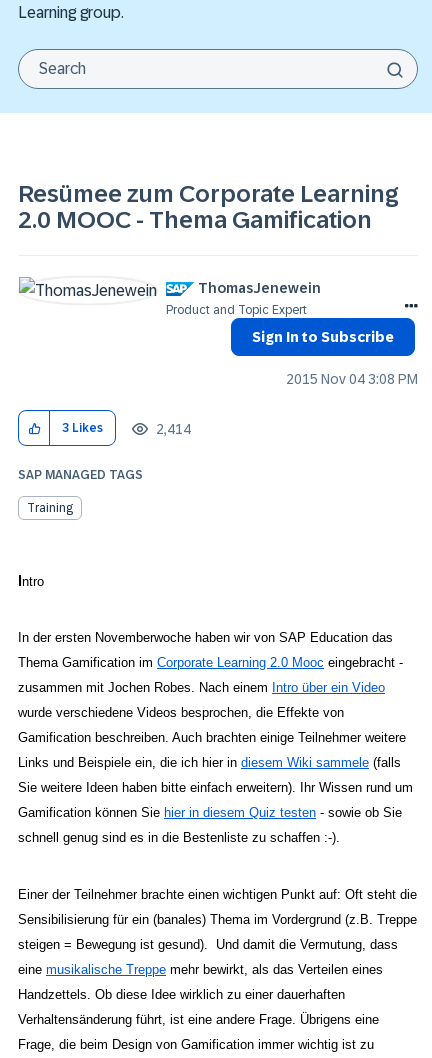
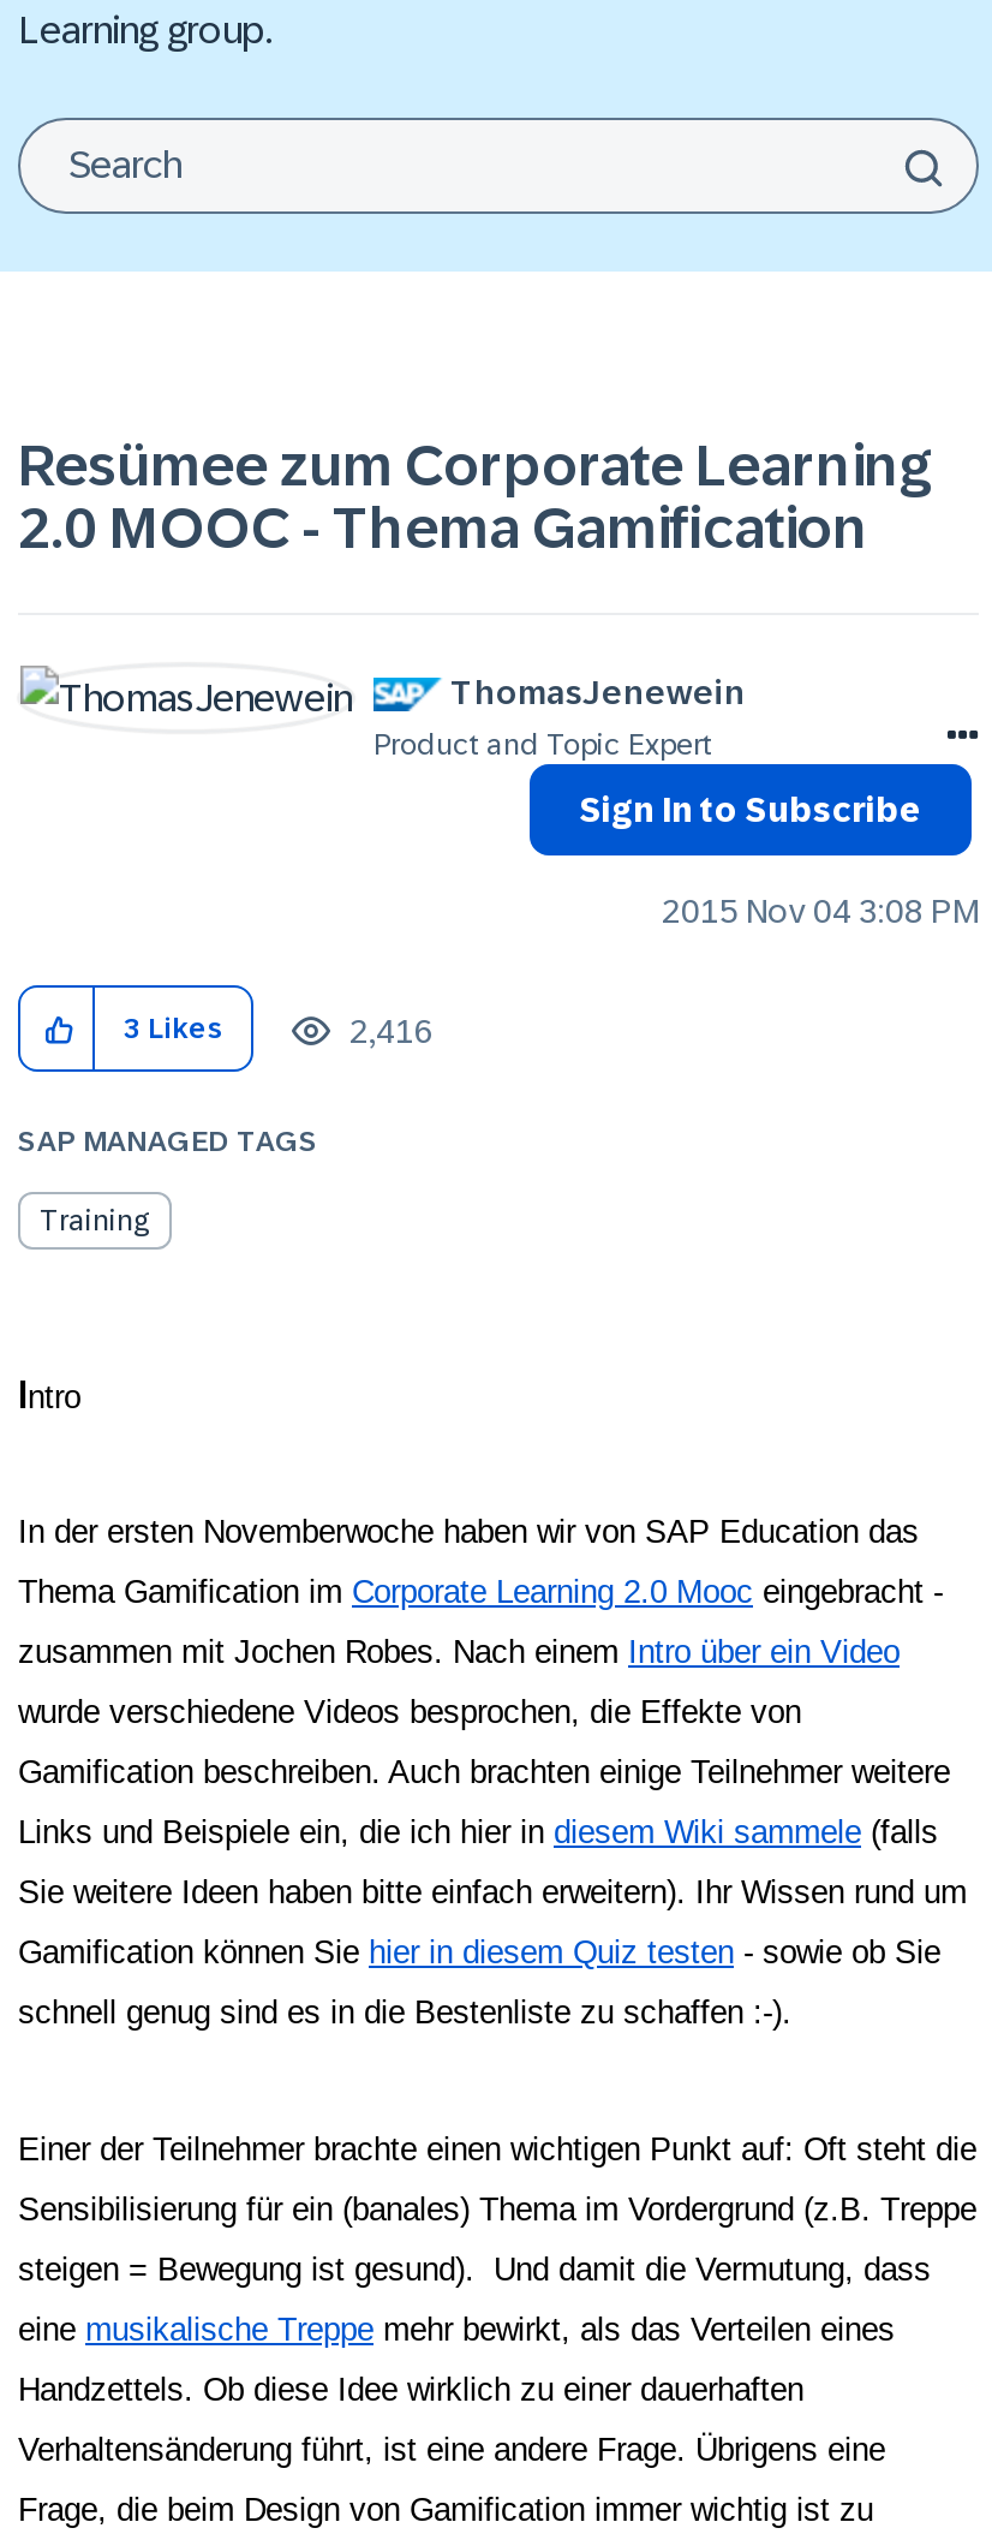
[156,421,191,437] 2,414 -> [349,1011,434,1050] 2,416

